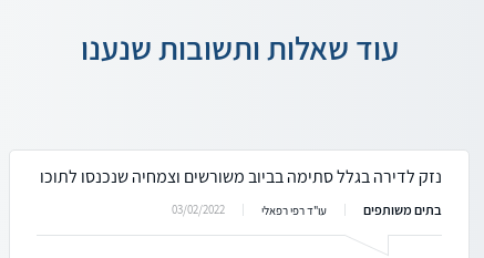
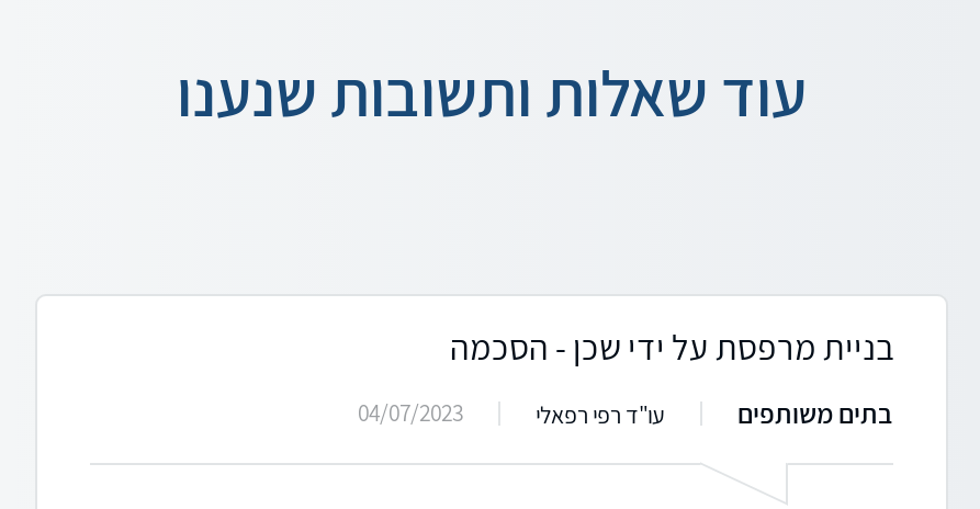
[40,165,442,188] נזק לדירה בגלל סתימה בביוב משורשים וצמחיה שנכנסו לתוכו -> [450,325,893,371] בניית מרפסת על ידי שכן - הסכמה
[172,202,225,217] 03/02/2022 -> [358,397,463,428] 04/07/2023

